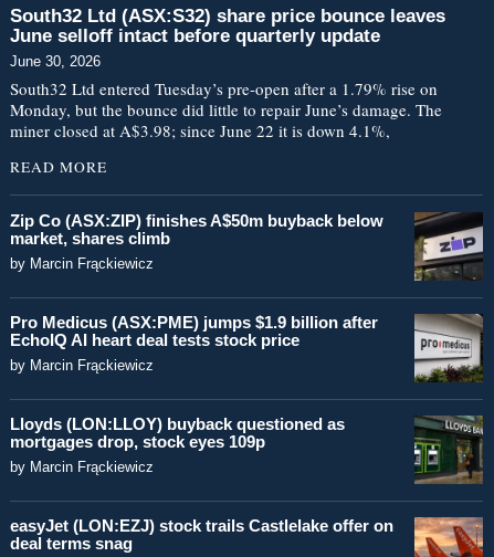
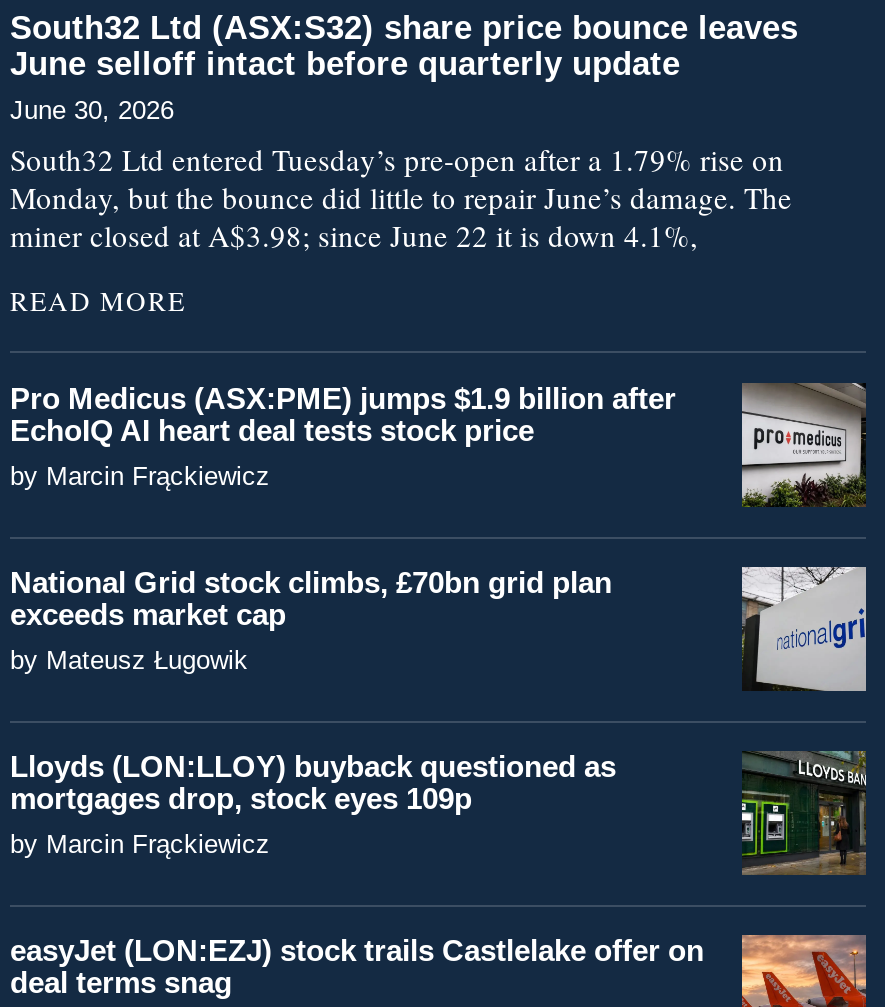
[10,211,484,282] [image] | Zip Co (ASX:ZIP) finishes A$50m buyback below | market, shares climb | by Marcin Frąckiewicz -> none
moved [10,313,485,385] -> [10,381,870,511]: [image] | Pro Medicus (ASX:PME) jumps $1.9 billion after | EchoIQ AI heart deal tests stock price | by Marcin Frąckiewicz
none -> [10,565,612,675] National Grid stock climbs, £70bn grid plan | exceeds market cap | by Mateusz Ługowik
none -> [742,565,868,693] [image]

